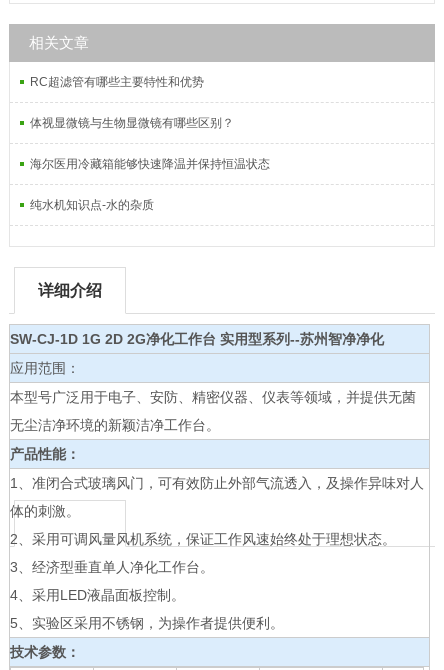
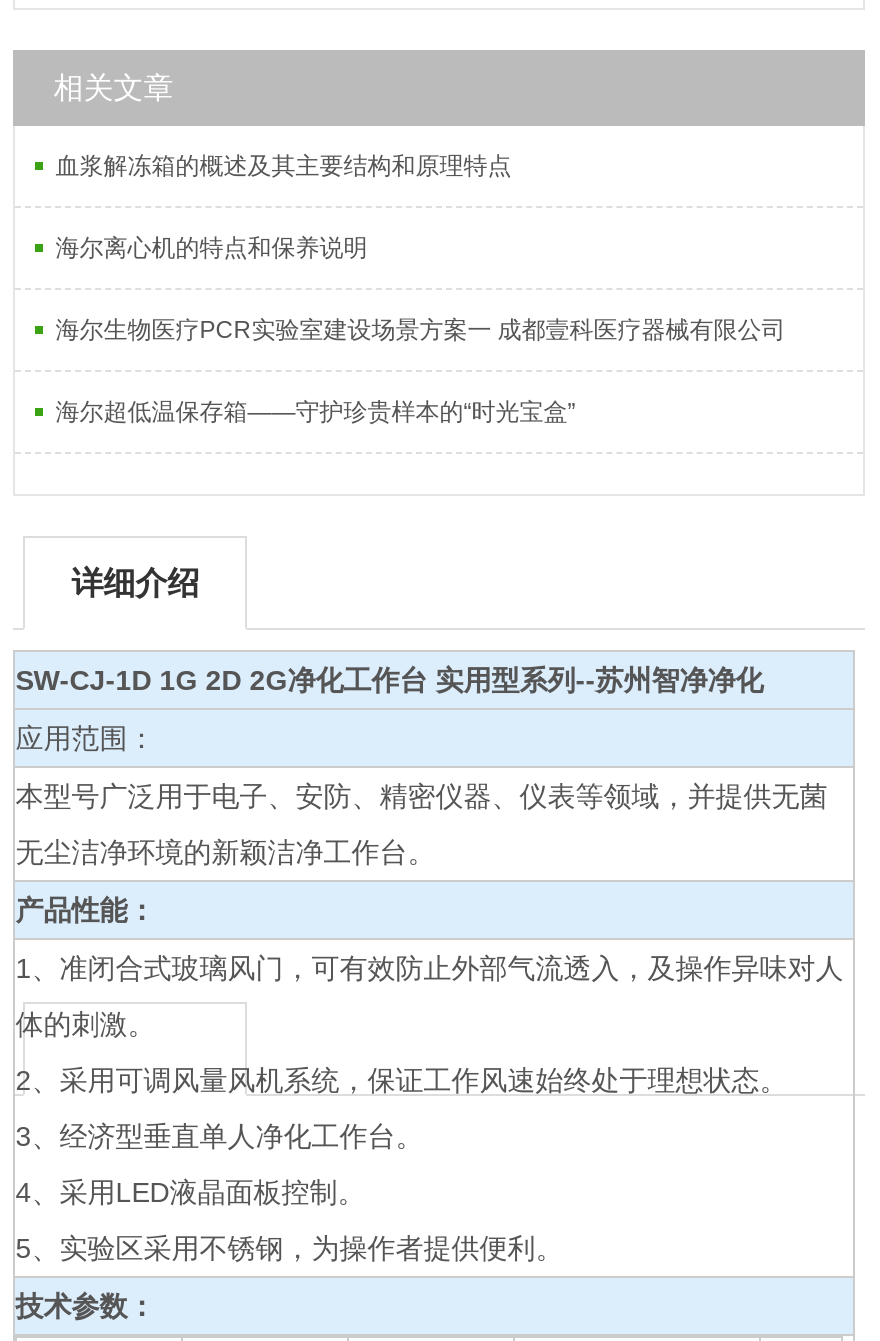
[30,75,204,89] RC超滤管有哪些主要特性和优势 -> [55,152,511,180] 血浆解冻箱的概述及其主要结构和原理特点
[30,116,234,130] 体视显微镜与生物显微镜有哪些区别？ -> [55,234,367,262] 海尔离心机的特点和保养说明
[30,157,270,171] 海尔医用冷藏箱能够快速降温并保持恒温状态 -> [55,316,785,344] 海尔生物医疗PCR实验室建设场景方案一 成都壹科医疗器械有限公司
[30,198,154,212] 纯水机知识点-水的杂质 -> [55,398,575,426] 海尔超低温保存箱——守护珍贵样本的“时光宝盒”

